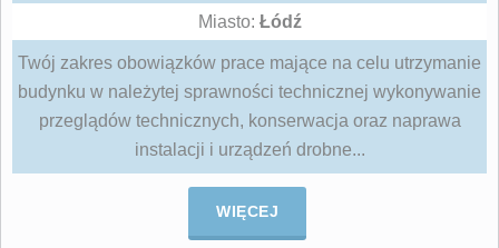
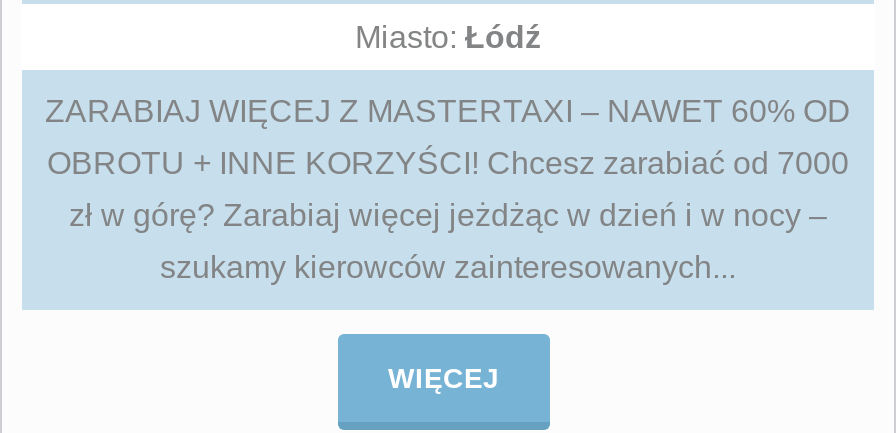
[18,53,481,72] Twój zakres obowiązków prace mające na celu utrzymanie -> [45,94,851,128] ZARABIAJ WIĘCEJ Z MASTERTAXI – NAWET 60% OD
[18,82,481,101] budynku w należytej sprawności technicznej wykonywanie -> [47,146,849,180] OBROTU + INNE KORZYŚCI! Chcesz zarabiać od 7000
[38,111,461,130] przeglądów technicznych, konserwacja oraz naprawa -> [69,198,827,232] zł w górę? Zarabiaj więcej jeżdżąc w dzień i w nocy –
[134,140,365,159] instalacji i urządzeń drobne... -> [160,250,736,284] szukamy kierowców zainteresowanych...

